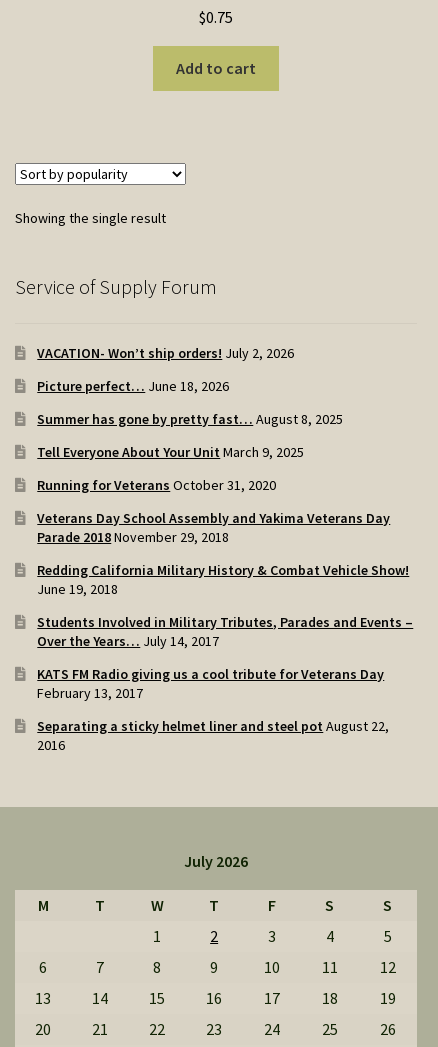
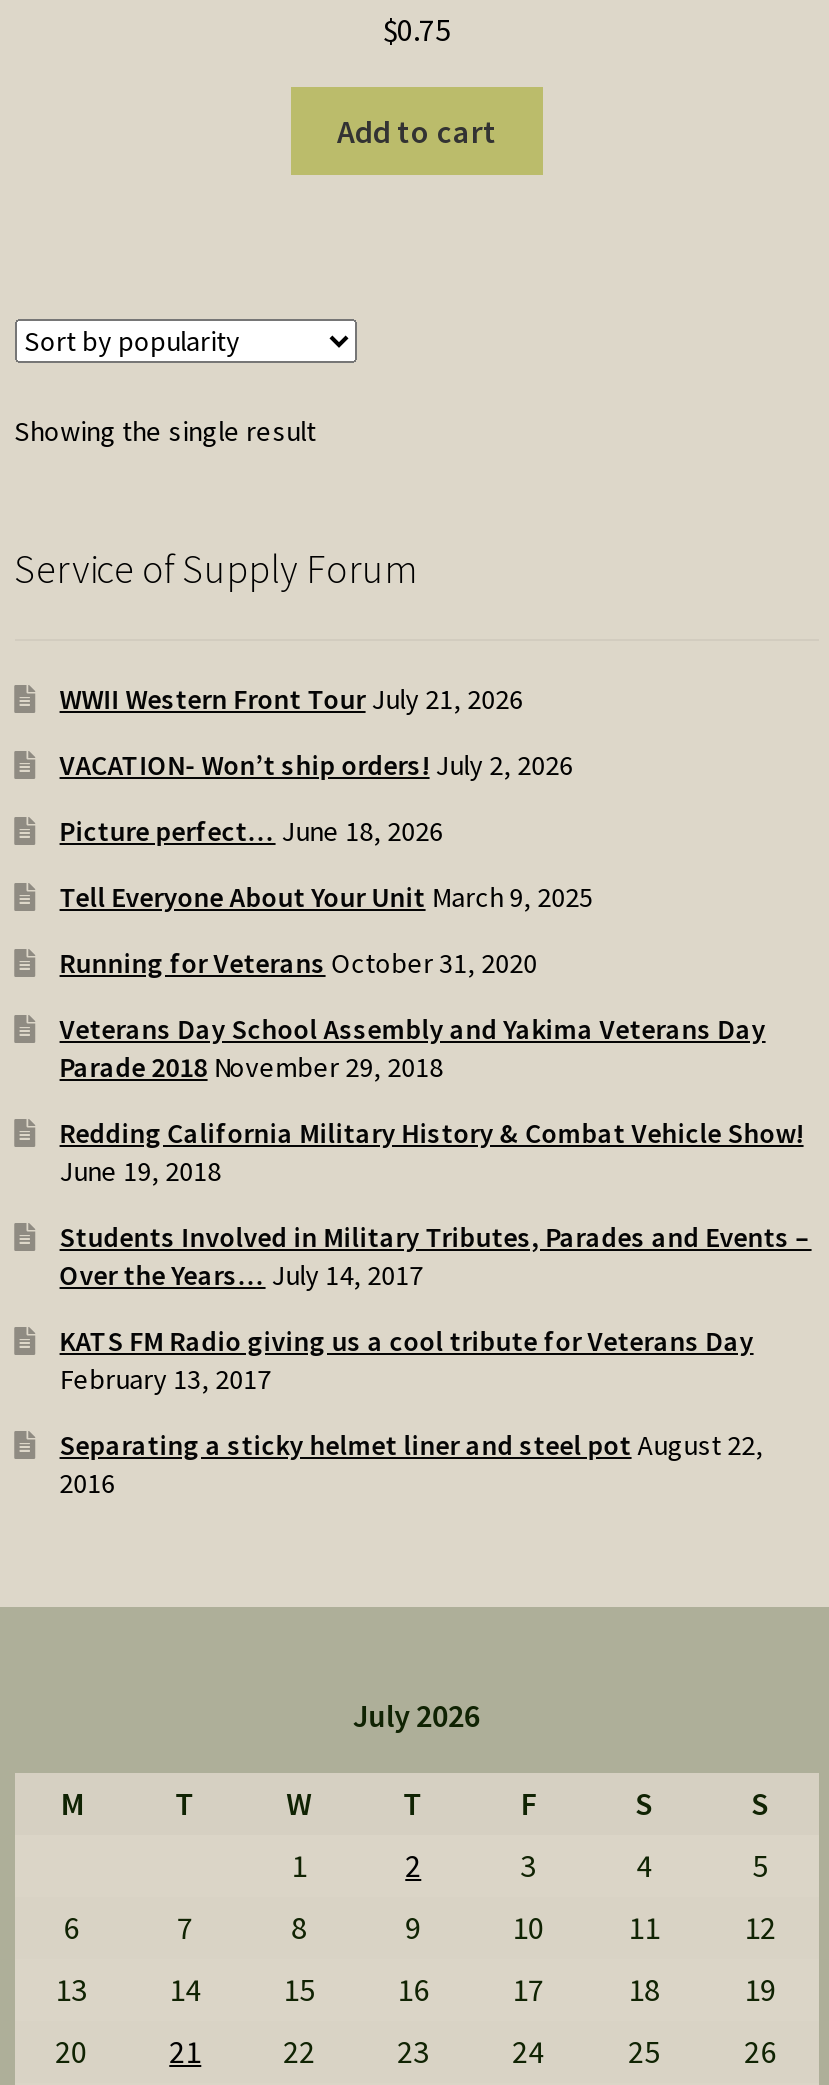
none -> [60,682,524,718] WWII Western Front Tour July 21, 2026
moved [37,344,294,395] -> [60,748,574,850]: VACATION- Won’t ship orders! July 2, 2026 | Picture perfect… June 18, 2026
[37,410,343,428] Summer has gone by pretty fast… August 8, 2025 -> none

